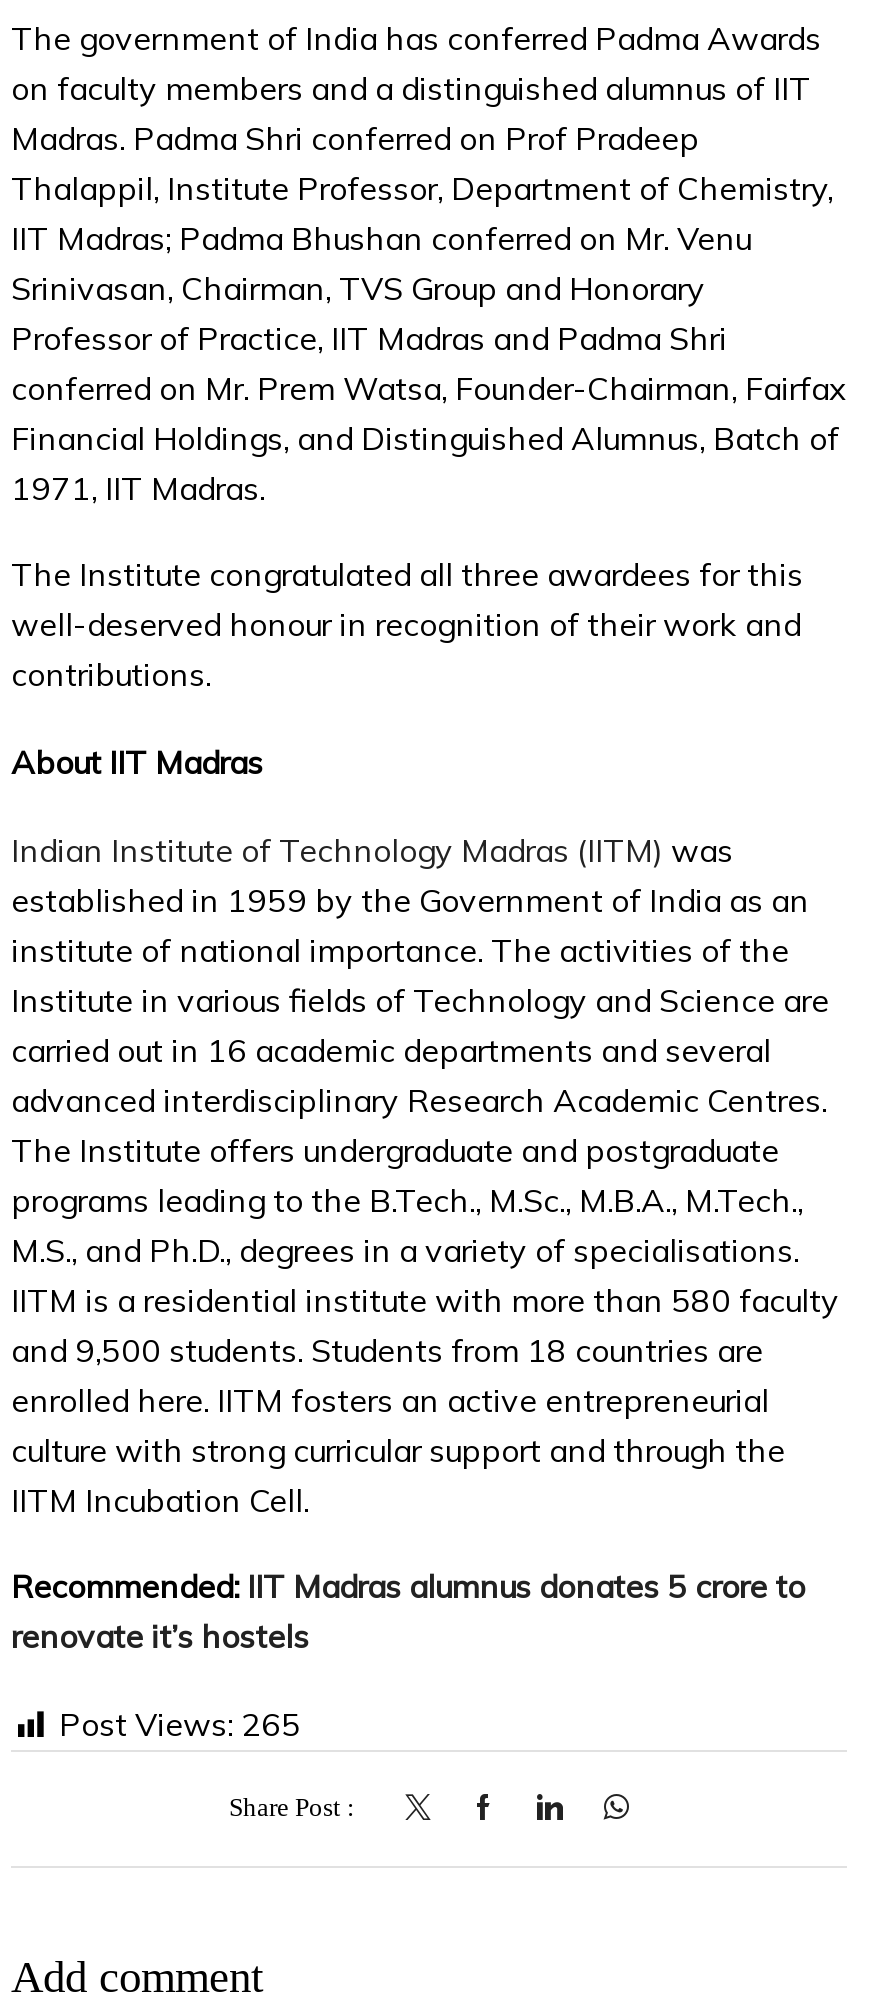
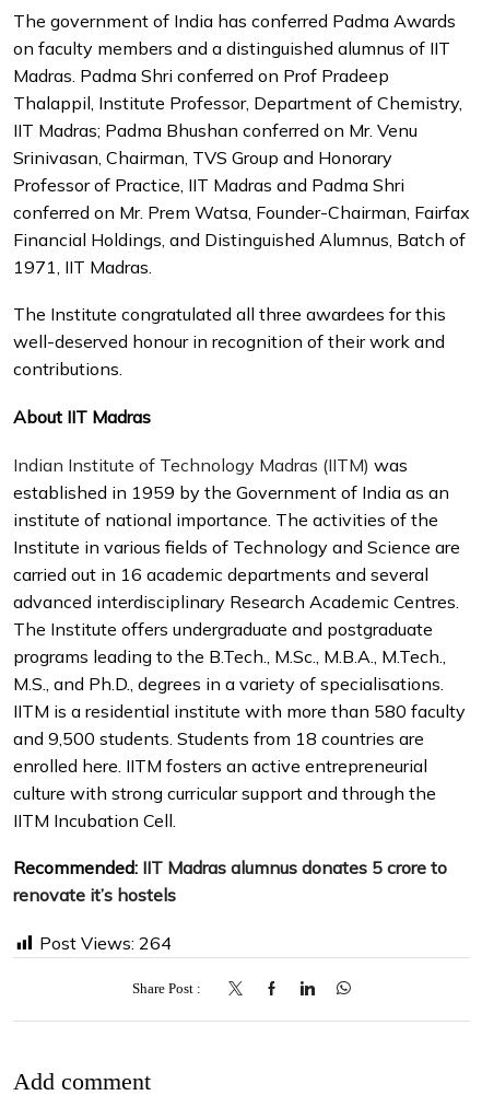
[59,1703,301,1743] Post Views: 265 -> [39,932,172,954] Post Views: 264

